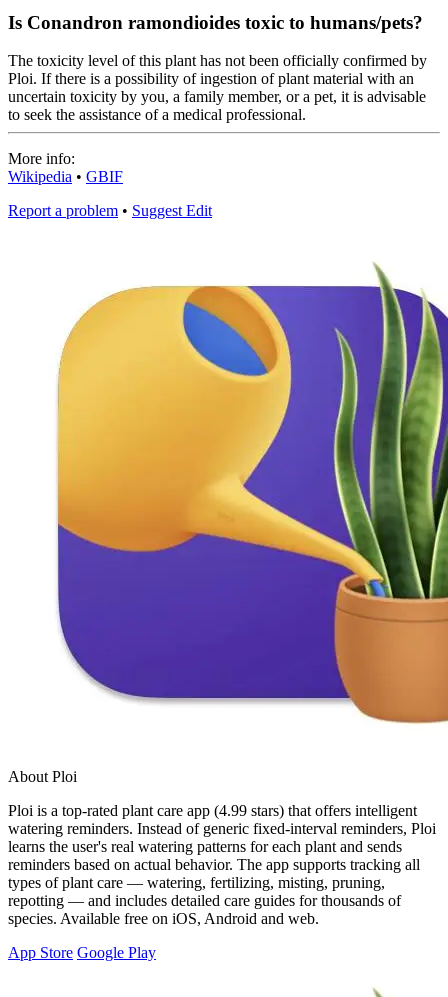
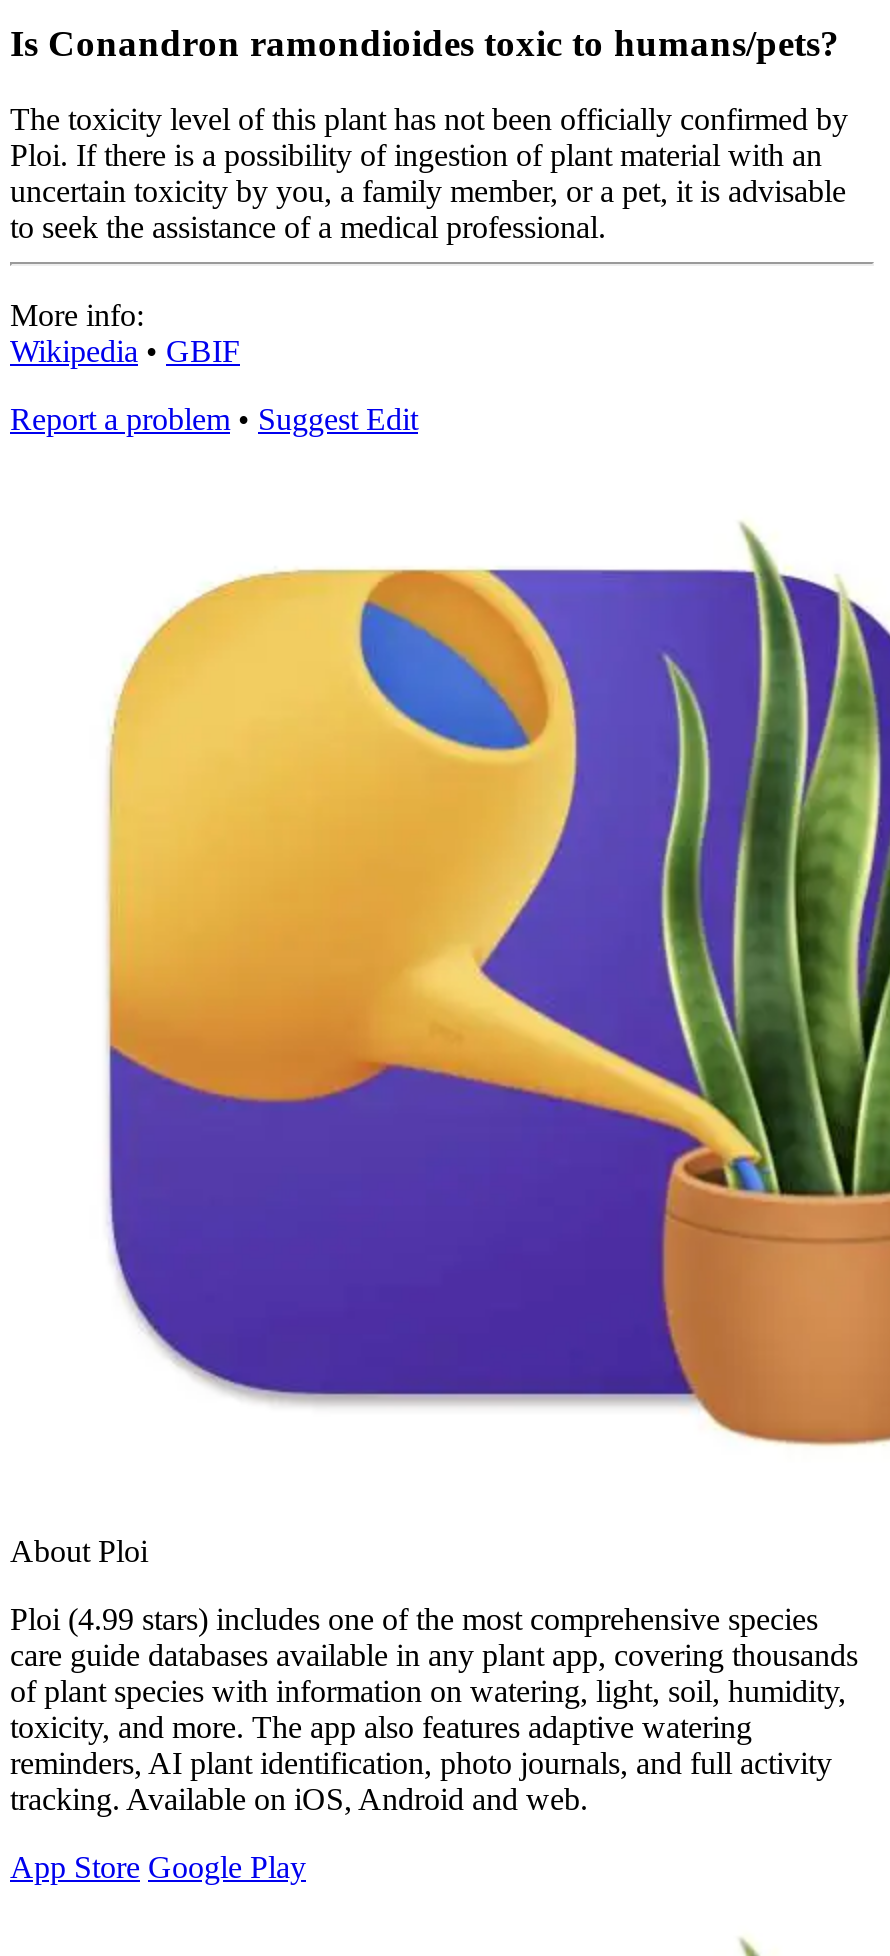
[8,802,436,927] Ploi is a top-rated plant care app (4.99 stars) that offers intelligent | watering reminders. Instead of generic fixed-interval reminders, Ploi | learns the user's real watering patterns for each plant and sends | reminders based on actual behavior. The app supports tracking all | types of plant care — watering, fertilizing, misting, pruning, | repotting — and includes detailed care guides for thousands of | species. Available free on iOS, Android and web. -> [10,1603,858,1817] Ploi (4.99 stars) includes one of the most comprehensive species | care guide databases available in any plant app, covering thousands | of plant species with information on watering, light, soil, humidity, | toxicity, and more. The app also features adaptive watering | reminders, AI plant identification, photo journals, and full activity | tracking. Available on iOS, Android and web.

